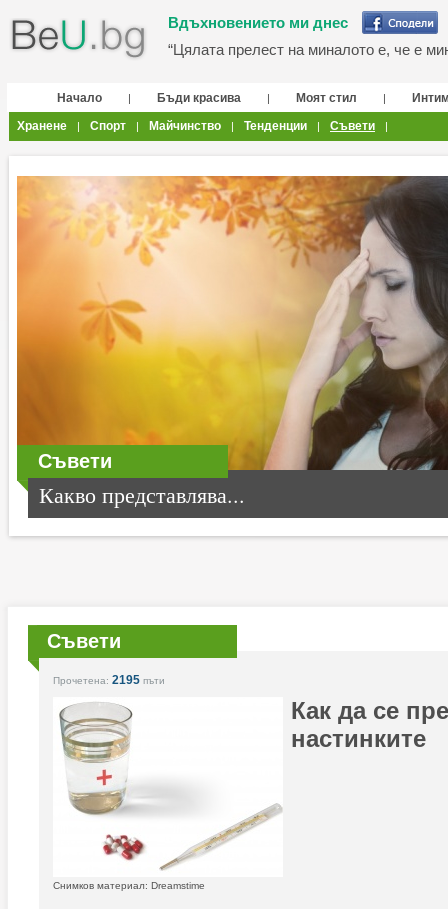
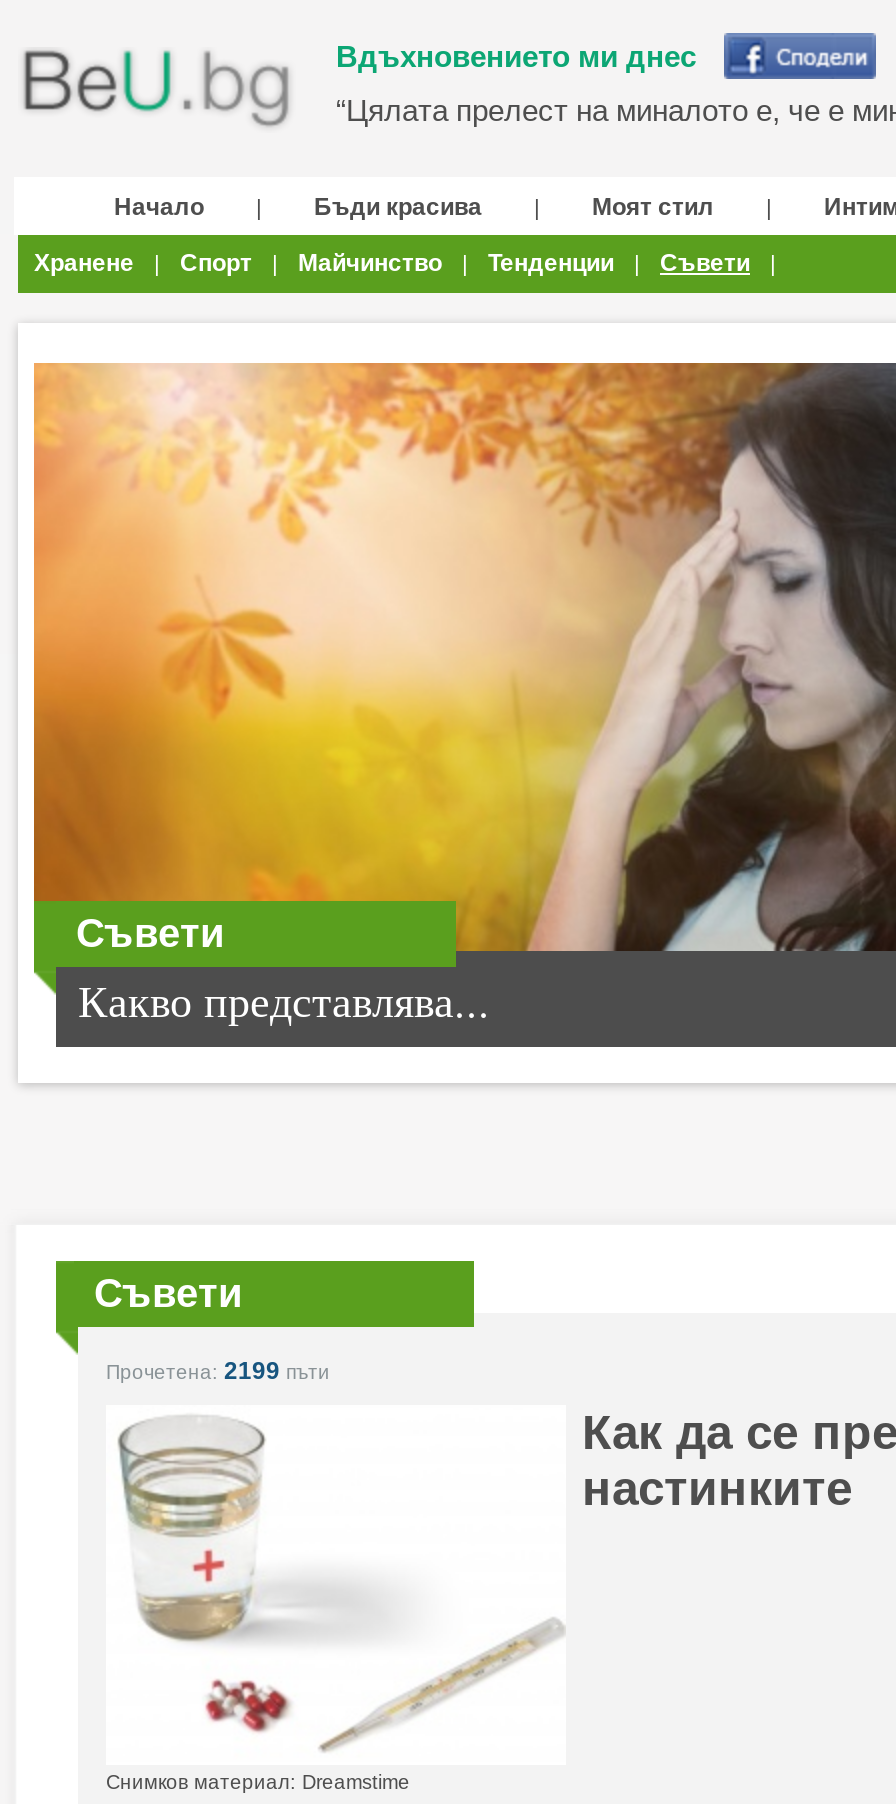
[53,673,165,687] Прочетена: 2195 пъти -> [106,1357,330,1385] Прочетена: 2199 пъти

